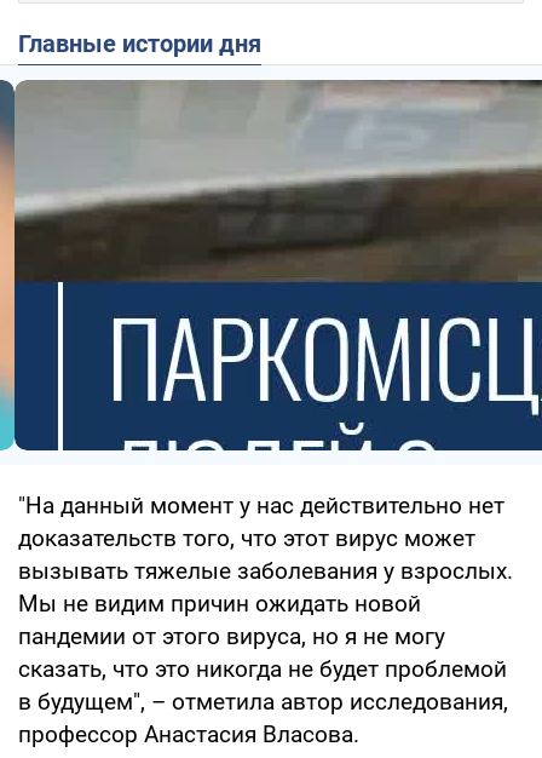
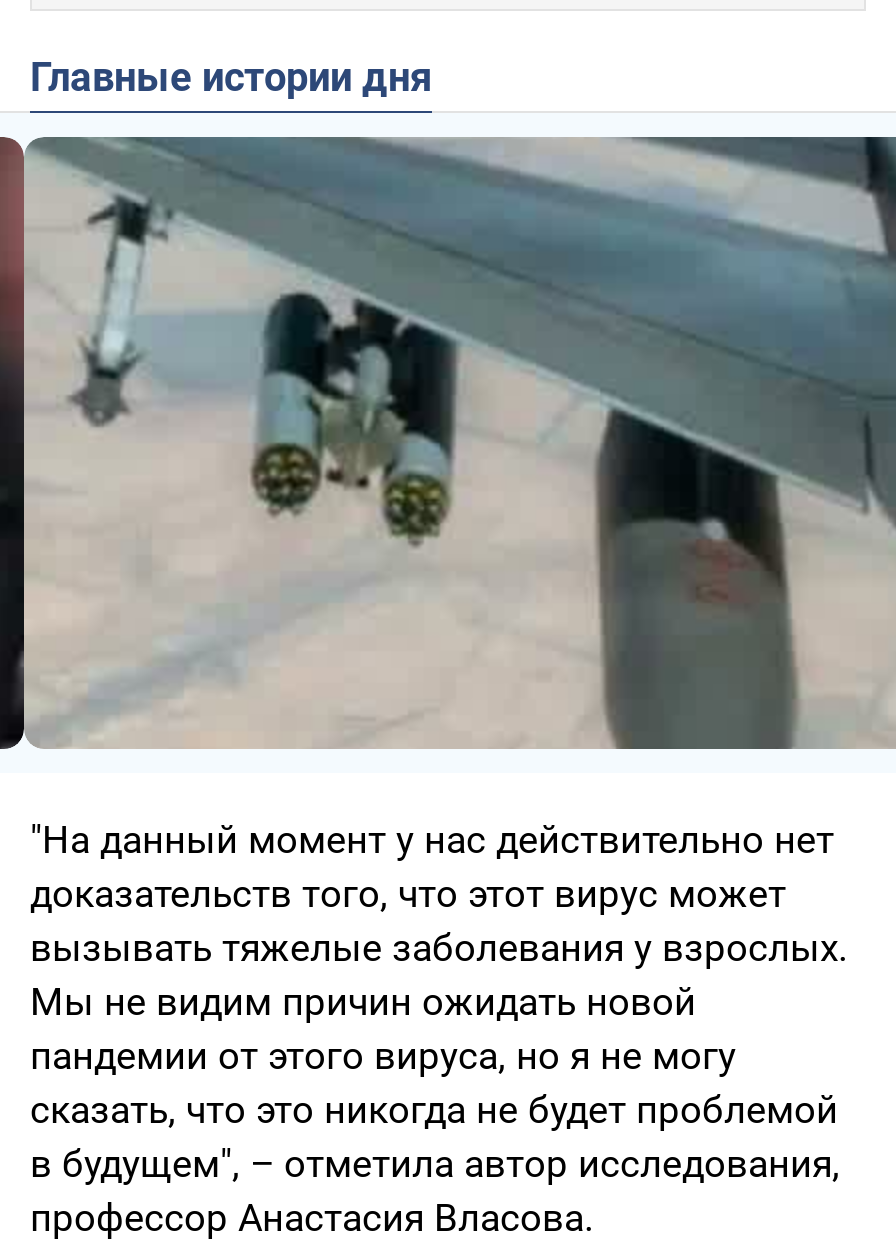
[4,80,538,452] [image] -> [6,137,890,751] [image]

